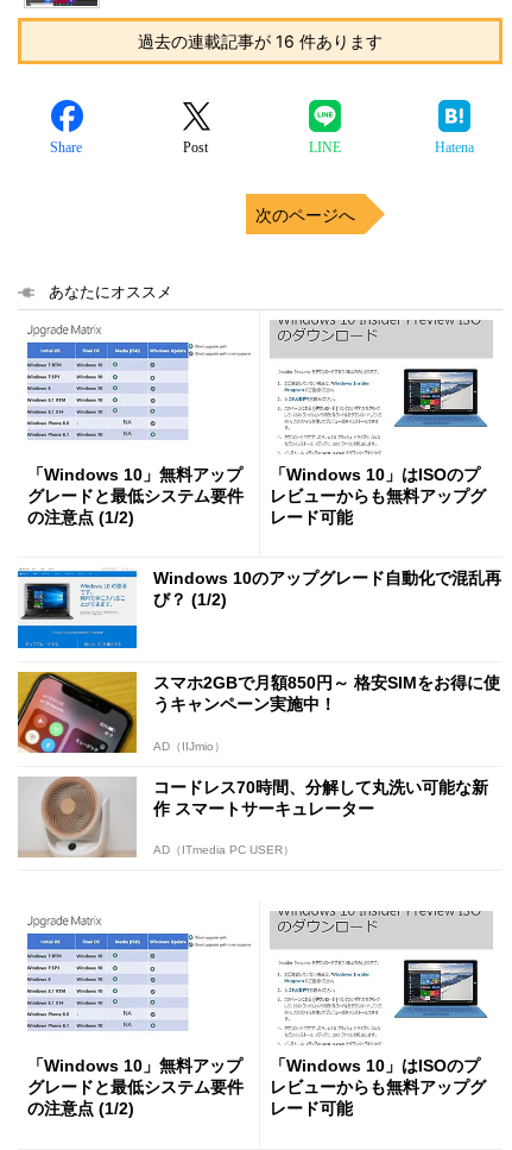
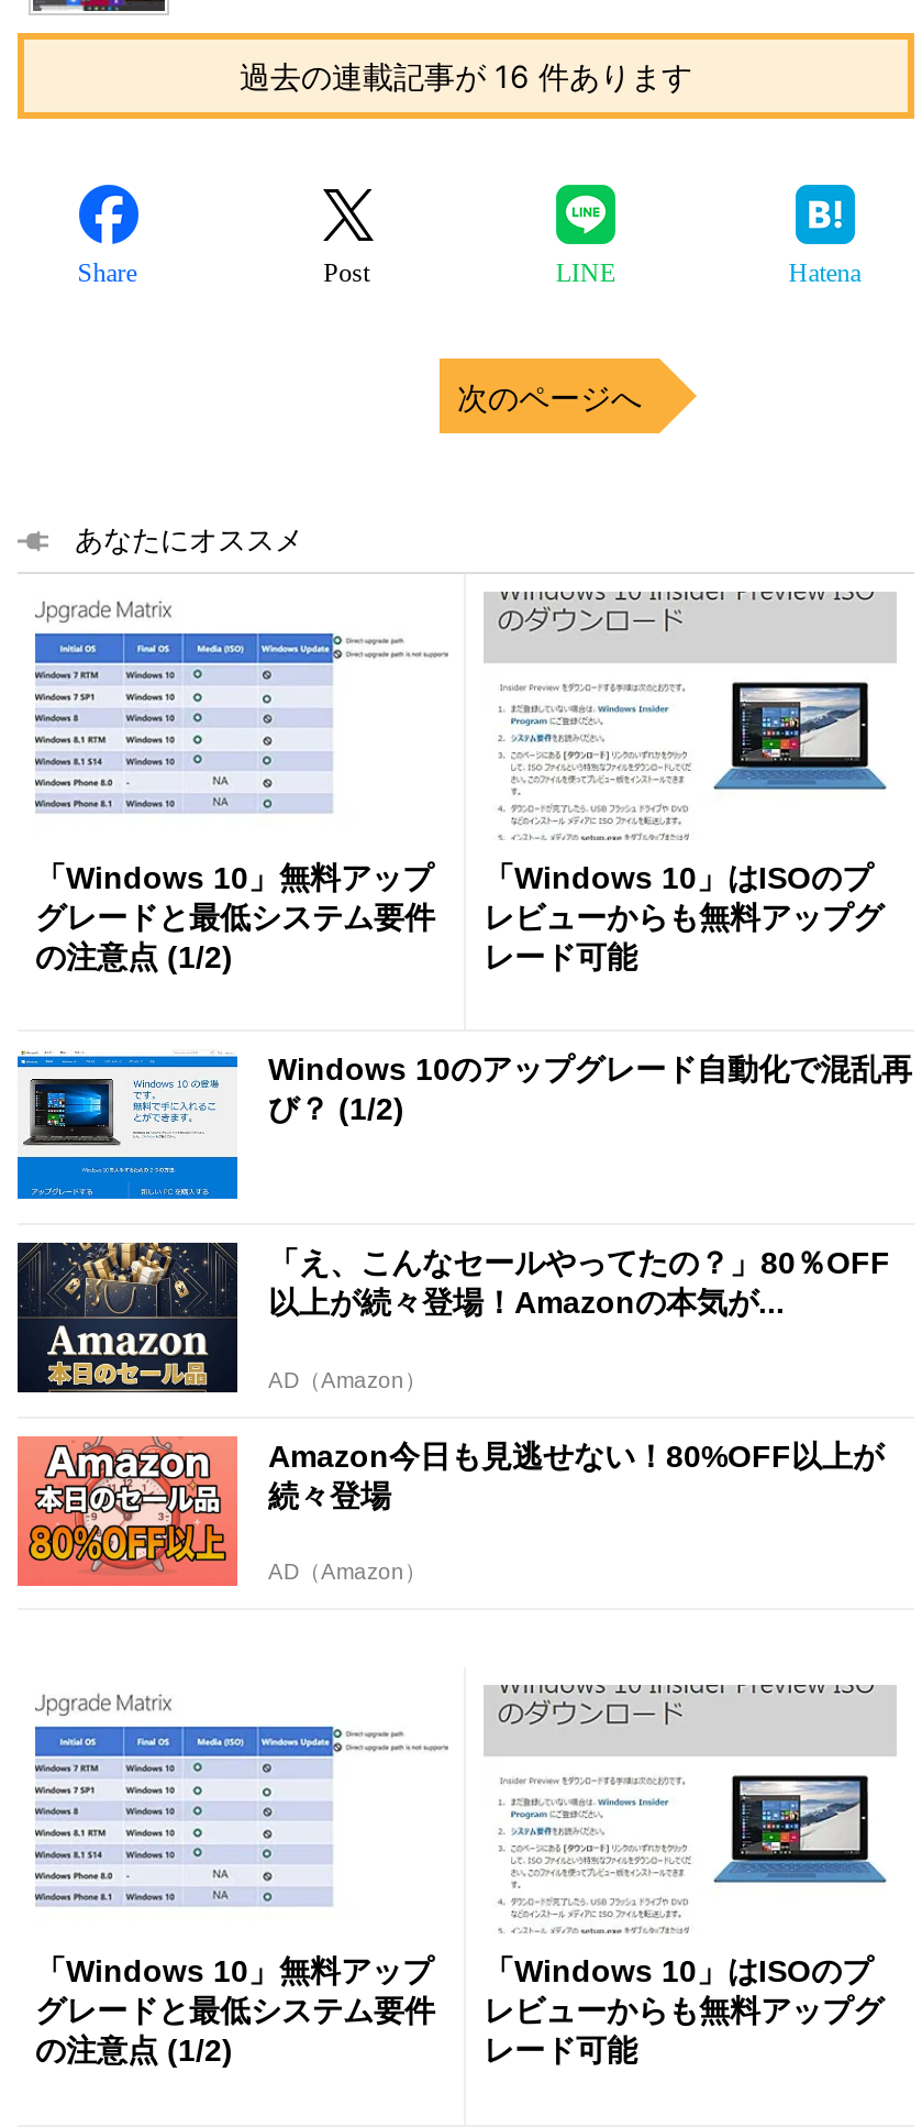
[17,671,500,754] [image] | スマホ2GBで月額850円～ 格安SIMをお得に使 | うキャンペーン実施中！ -> [15,1241,890,1395] [image] | 「え、こんなセールやってたの？」80％OFF | 以上が続々登場！Amazonの本気が...
[153,739,226,752] AD（IIJmio） -> [268,1367,426,1391] AD（Amazon）
[18,777,488,859] [image] | コードレス70時間、分解して丸洗い可能な新 | 作 スマートサーキュレーター -> [15,1434,884,1588] [image] | Amazon今日も見逃せない！80%OFF以上が | 続々登場
[153,843,295,856] AD（ITmedia PC USER） -> [268,1560,426,1584] AD（Amazon）

